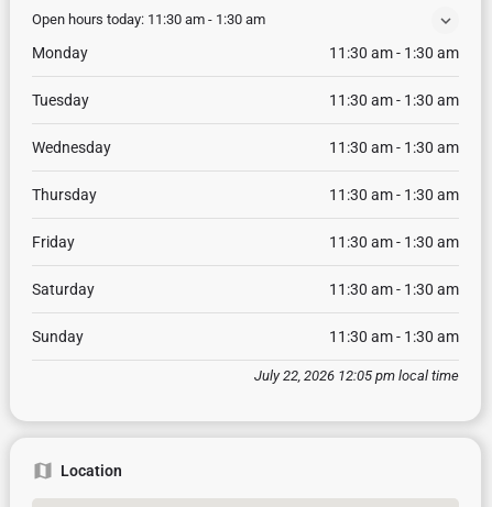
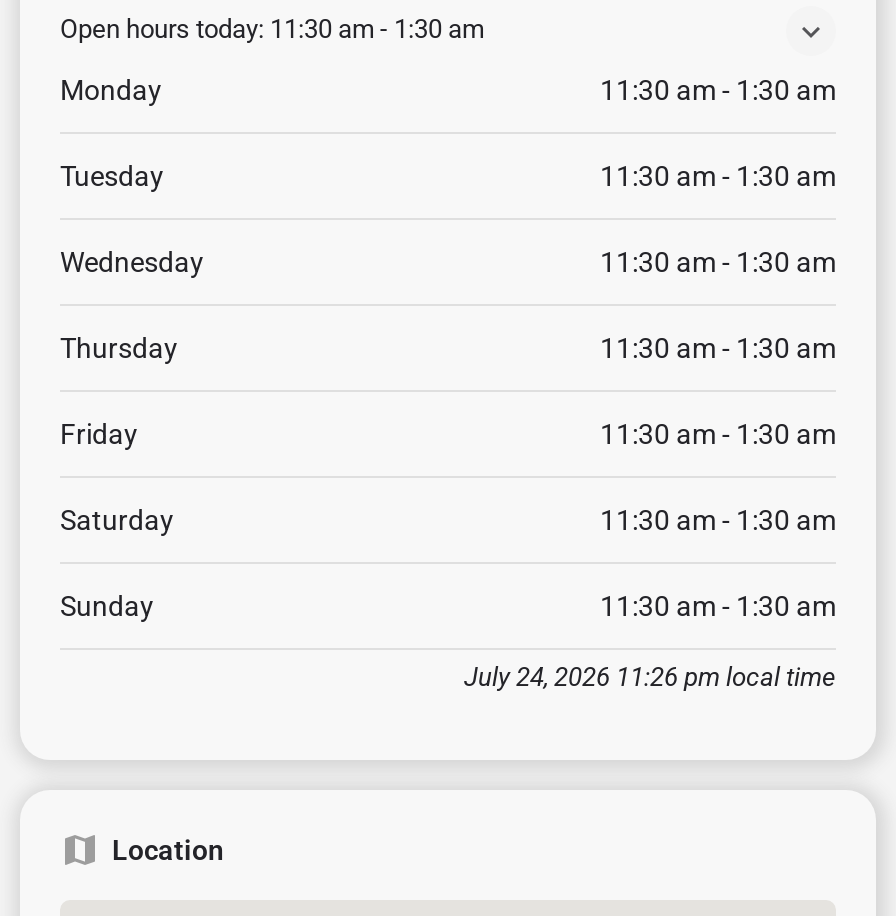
[254,367,459,384] July 22, 2026 12:05 pm local time -> [464,662,836,692] July 24, 2026 11:26 pm local time

